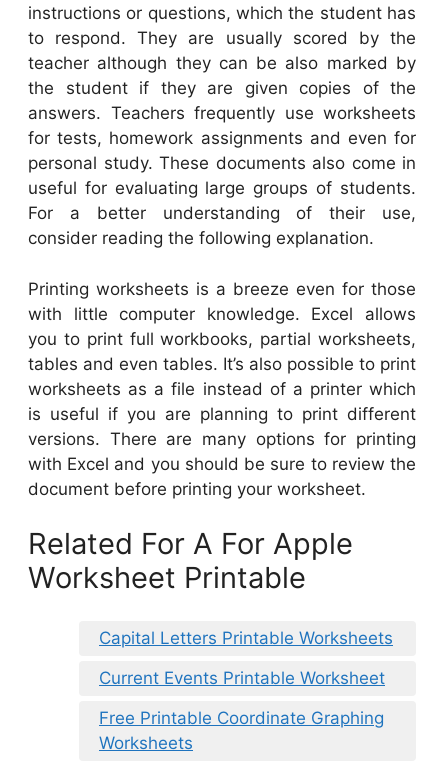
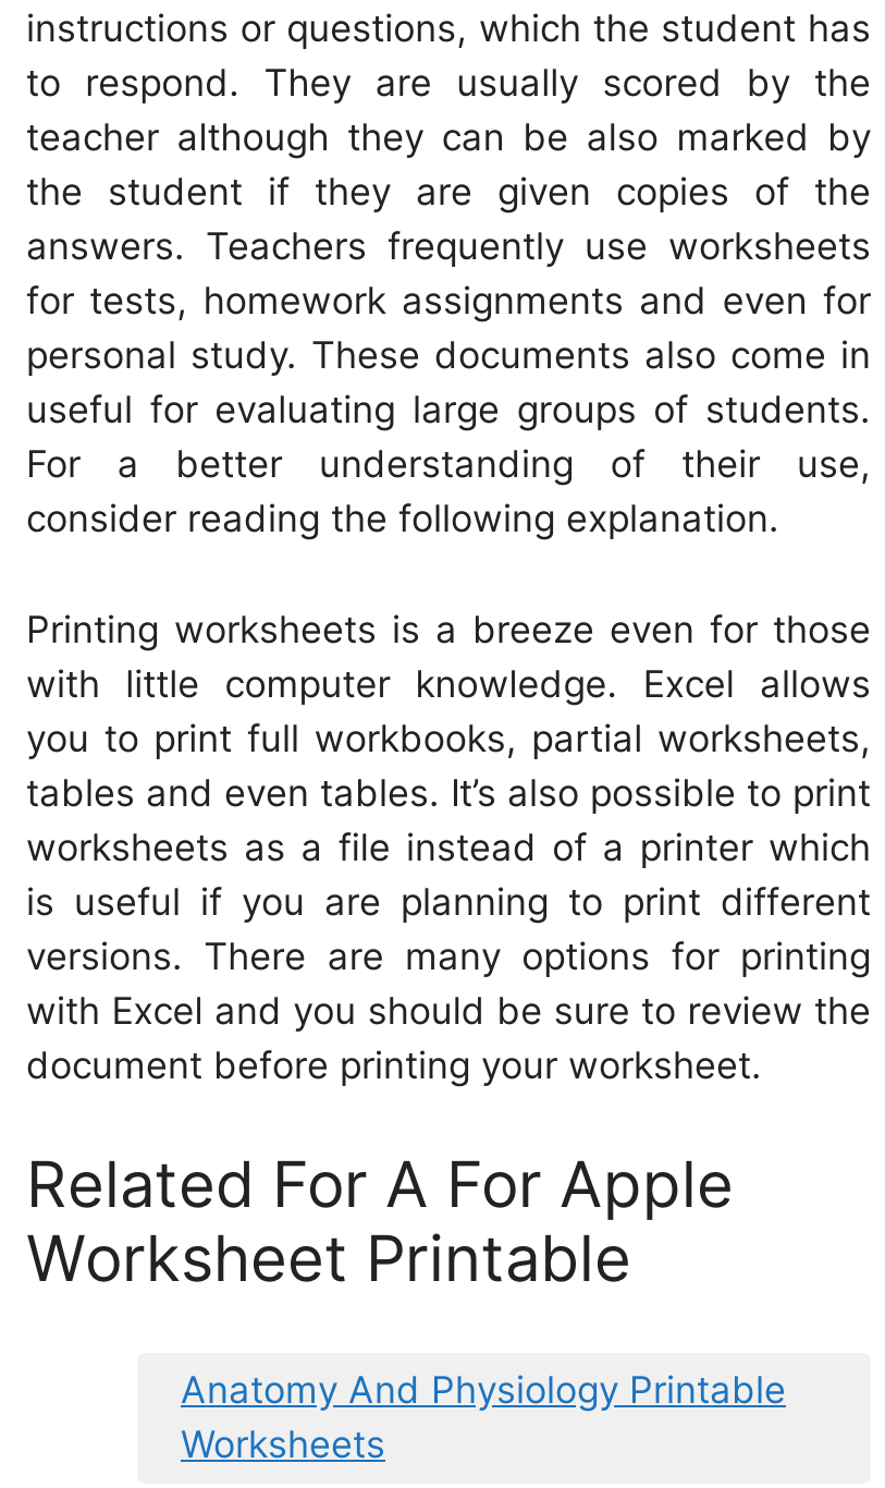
[99,628,393,728] Capital Letters Printable Worksheets | Current Events Printable Worksheet | Free Printable Coordinate Graphing -> [181,1368,786,1411] Anatomy And Physiology Printable

